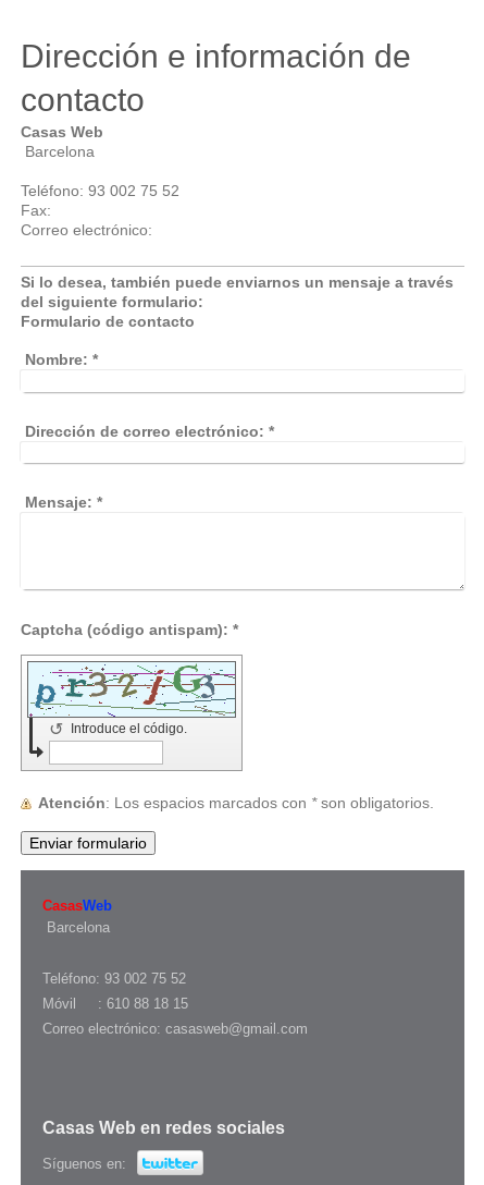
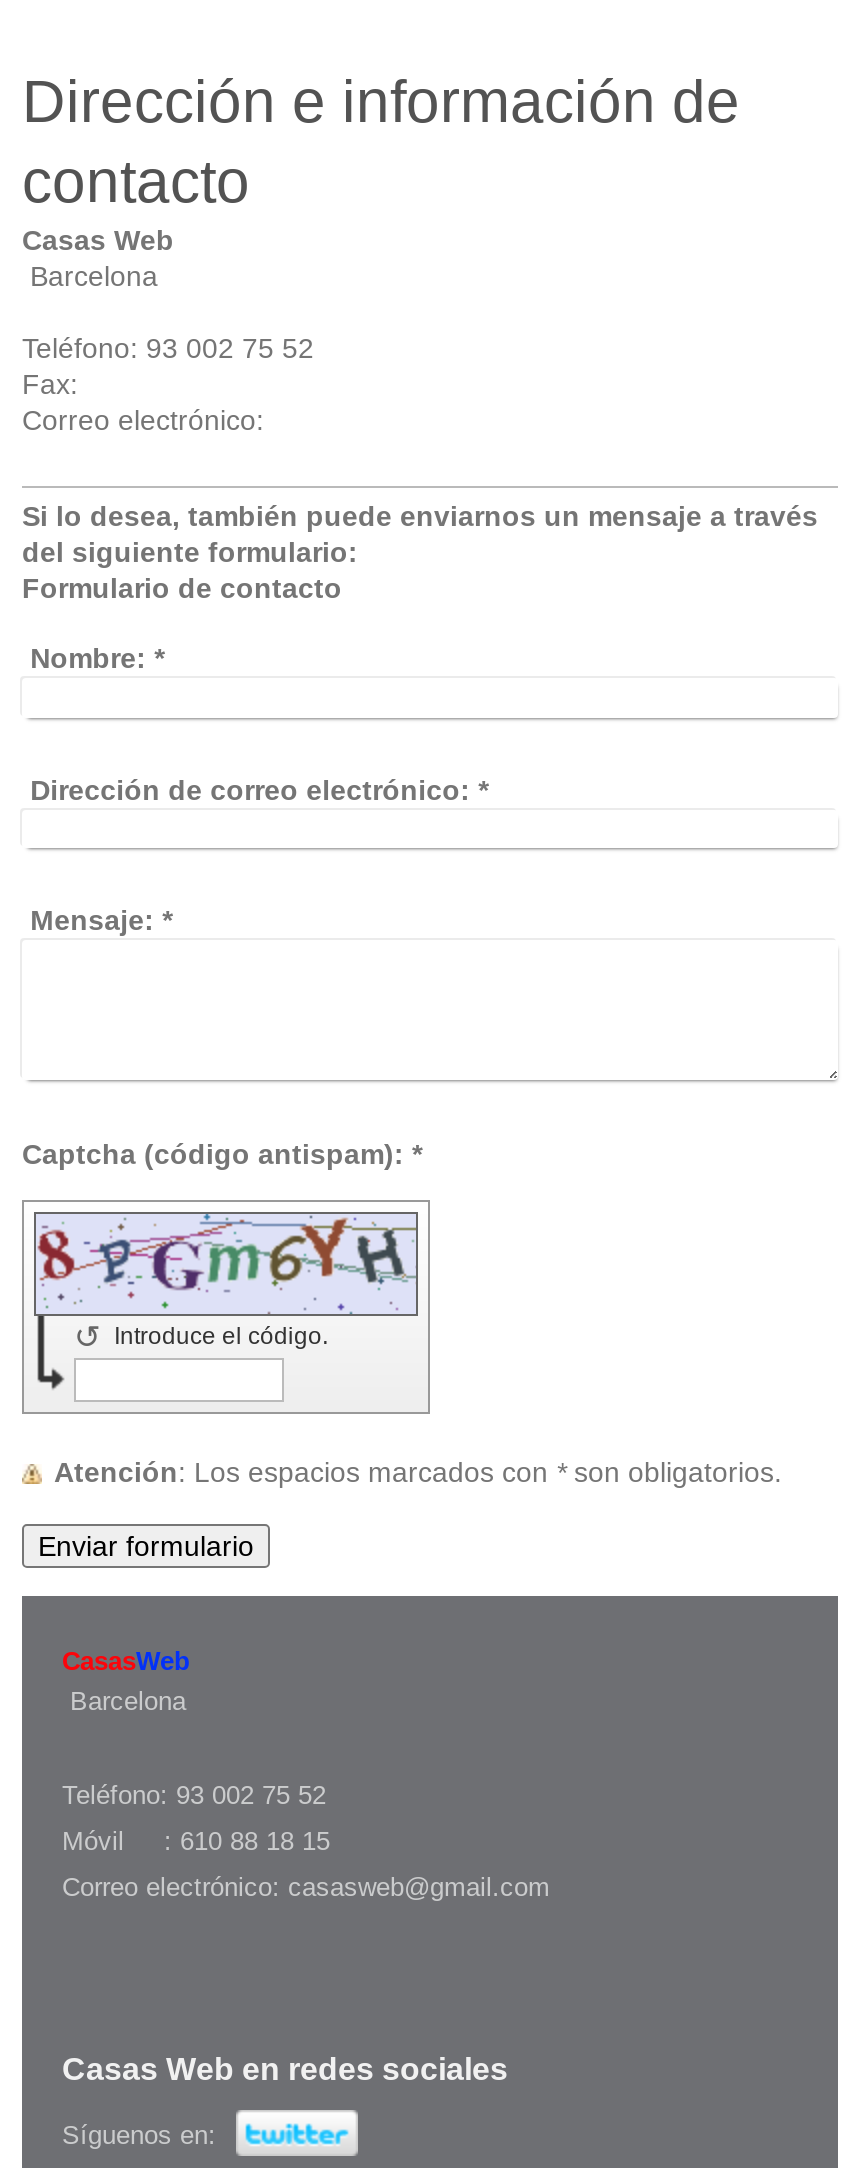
[28,661,236,718] [image] -> [36,1212,418,1314] [image]

